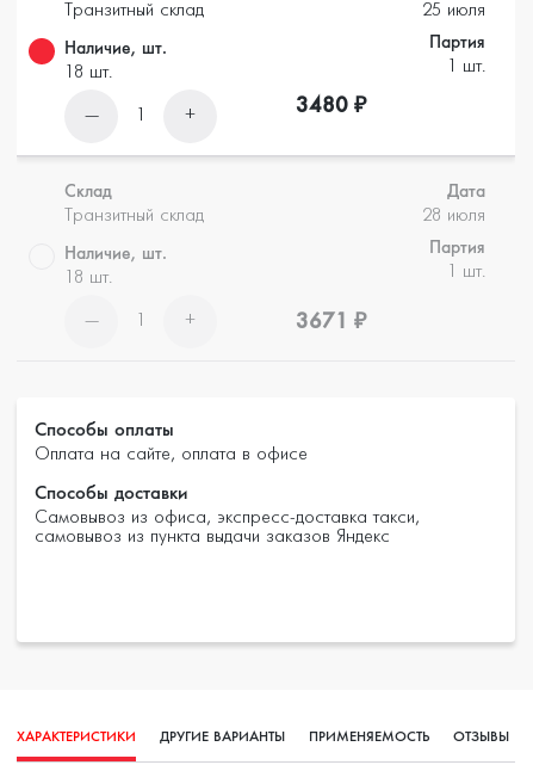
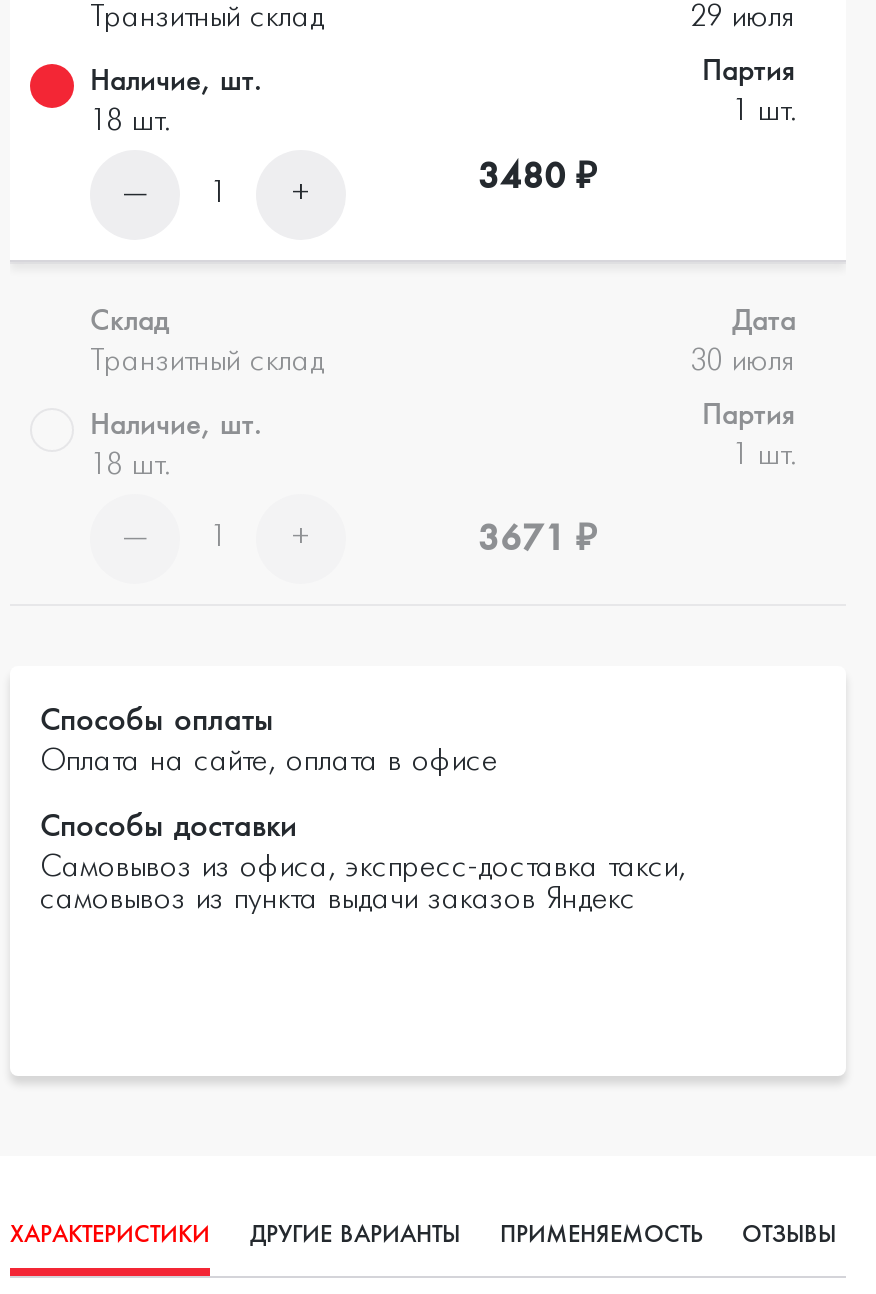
[422,2,485,19] 25 июля -> [690,4,796,32] 29 июля
[422,208,485,224] 28 июля -> [690,348,796,376] 30 июля

